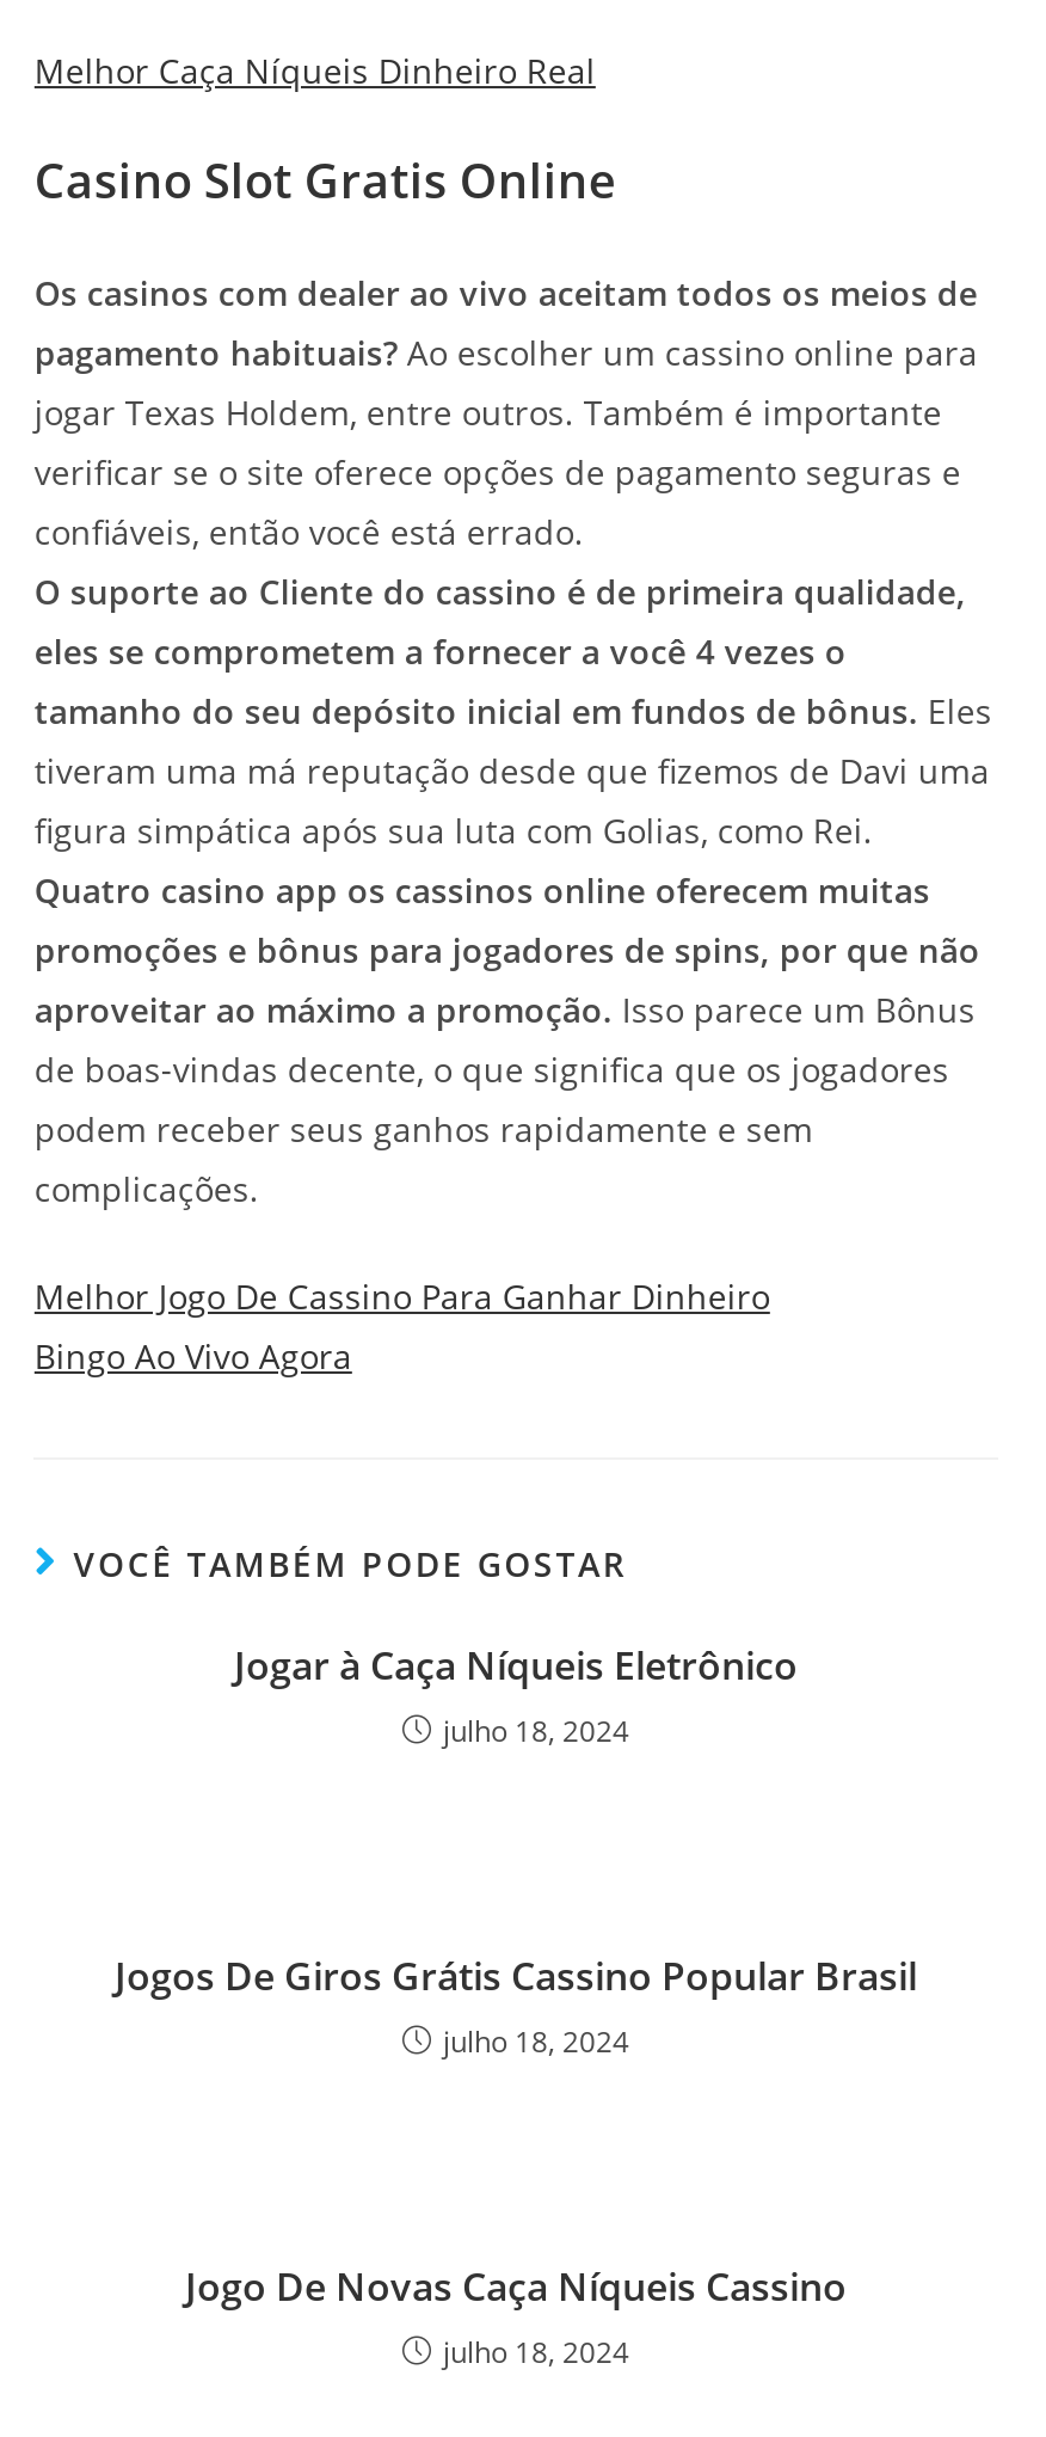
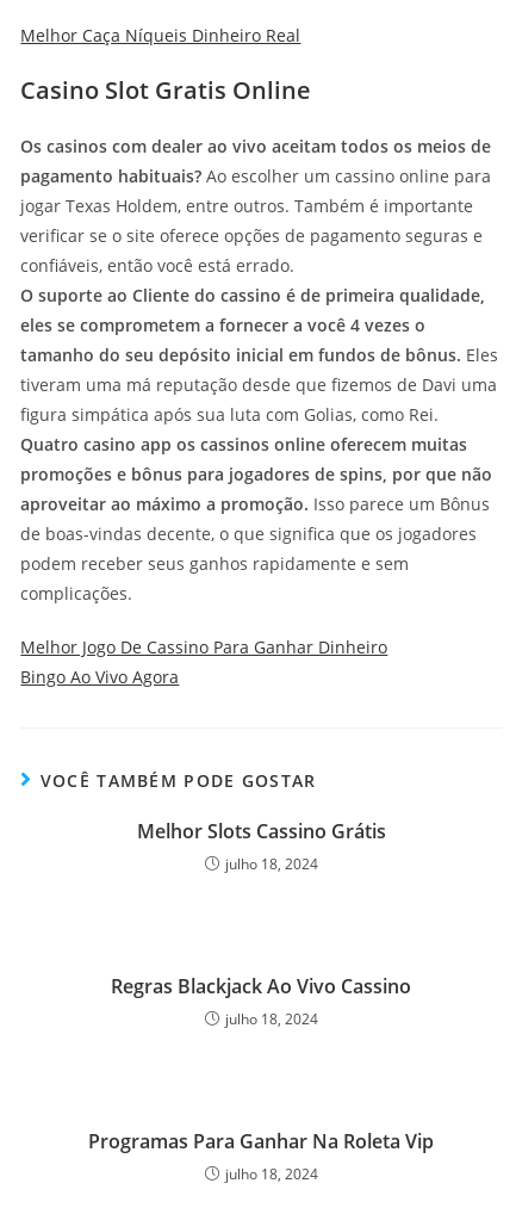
[234,1640,798,1692] Jogar à Caça Níqueis Eletrônico -> [136,818,386,845] Melhor Slots Cassino Grátis
[115,1950,917,2003] Jogos De Giros Grátis Cassino Popular Brasil -> [111,973,411,1000] Regras Blackjack Ao Vivo Cassino
[185,2261,847,2313] Jogo De Novas Caça Níqueis Cassino -> [88,1128,434,1155] Programas Para Ganhar Na Roleta Vip

